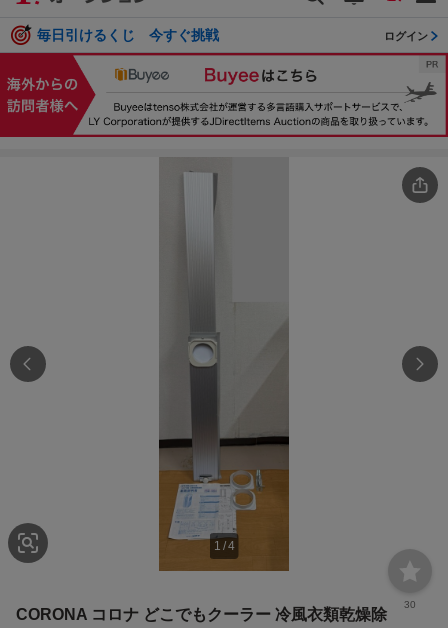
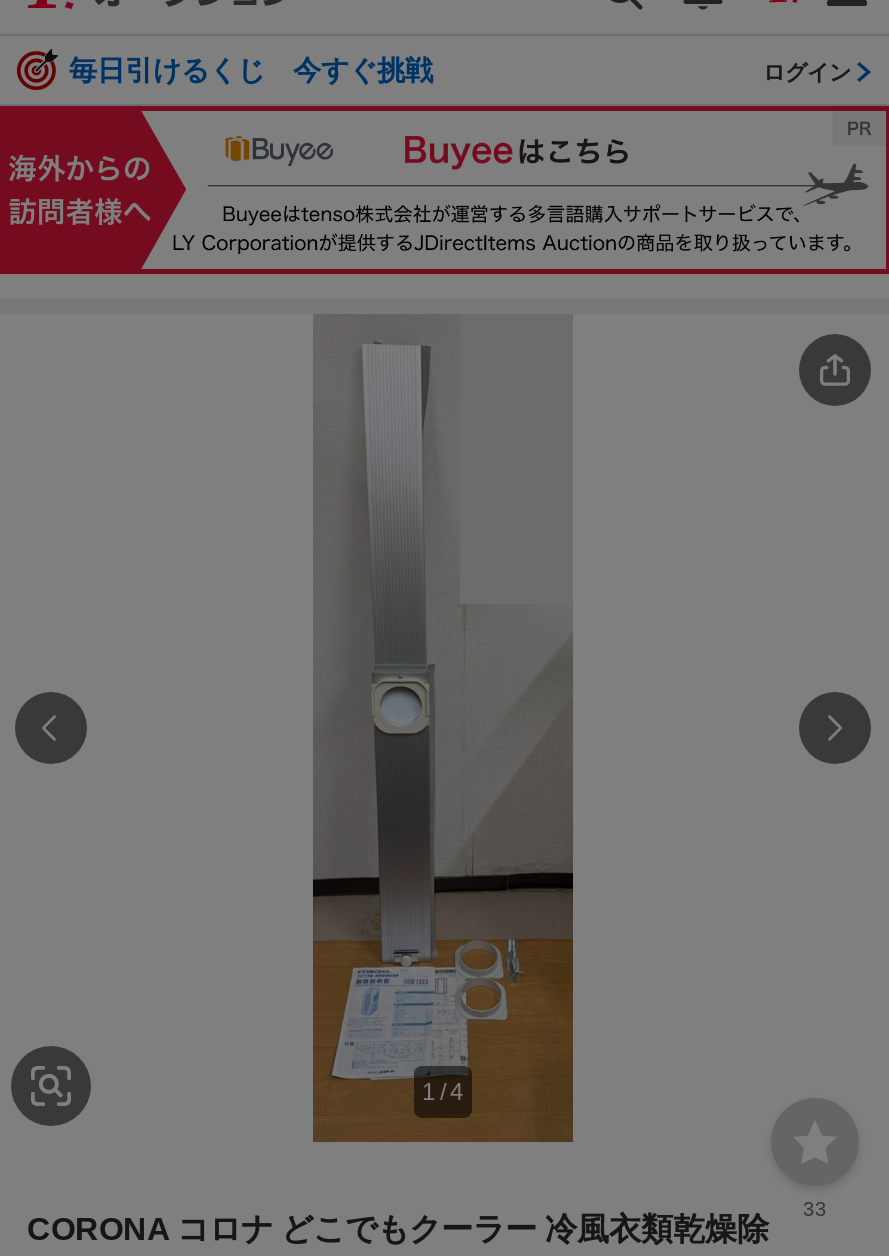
[404,599,416,610] 30 -> [803,1198,827,1220] 33

